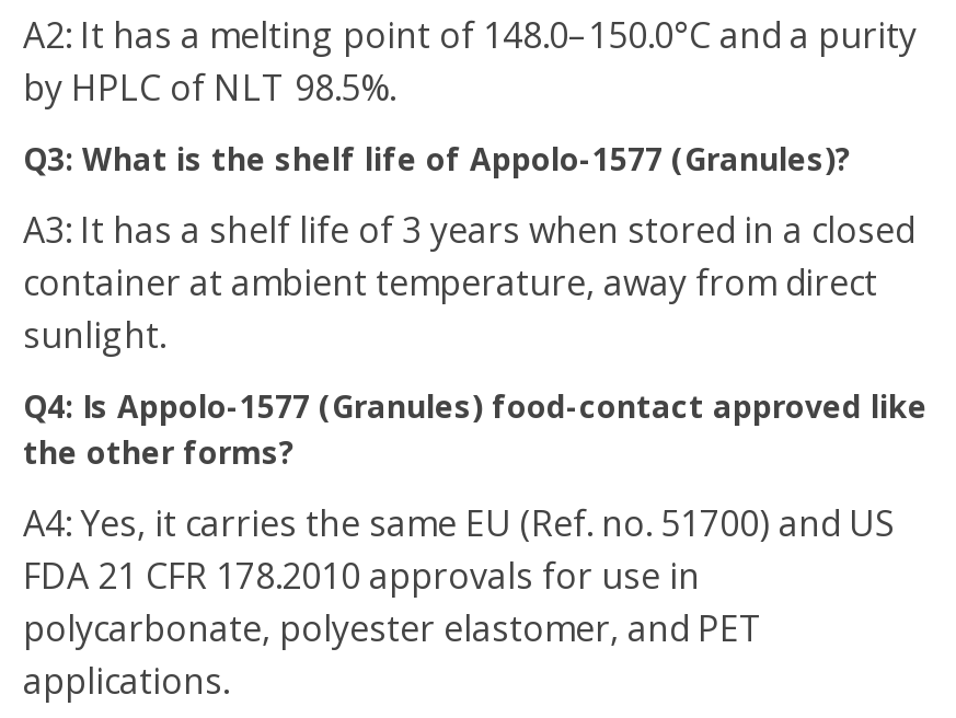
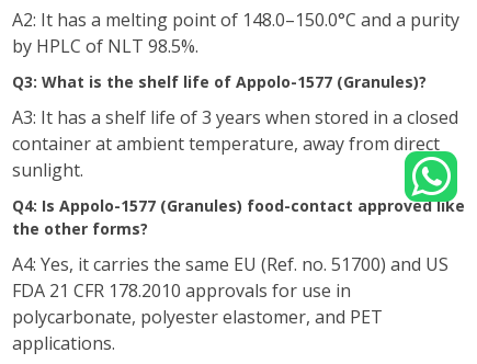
none -> [404,150,458,193] [image]

